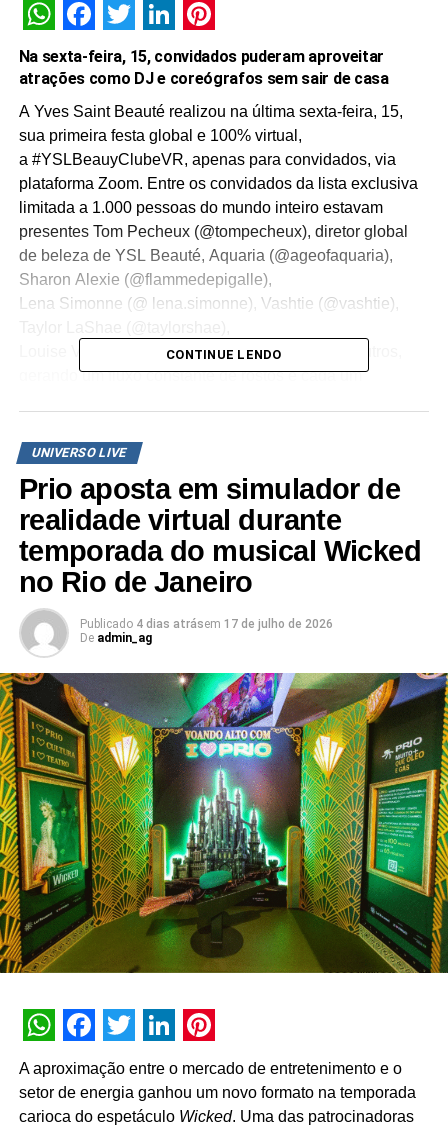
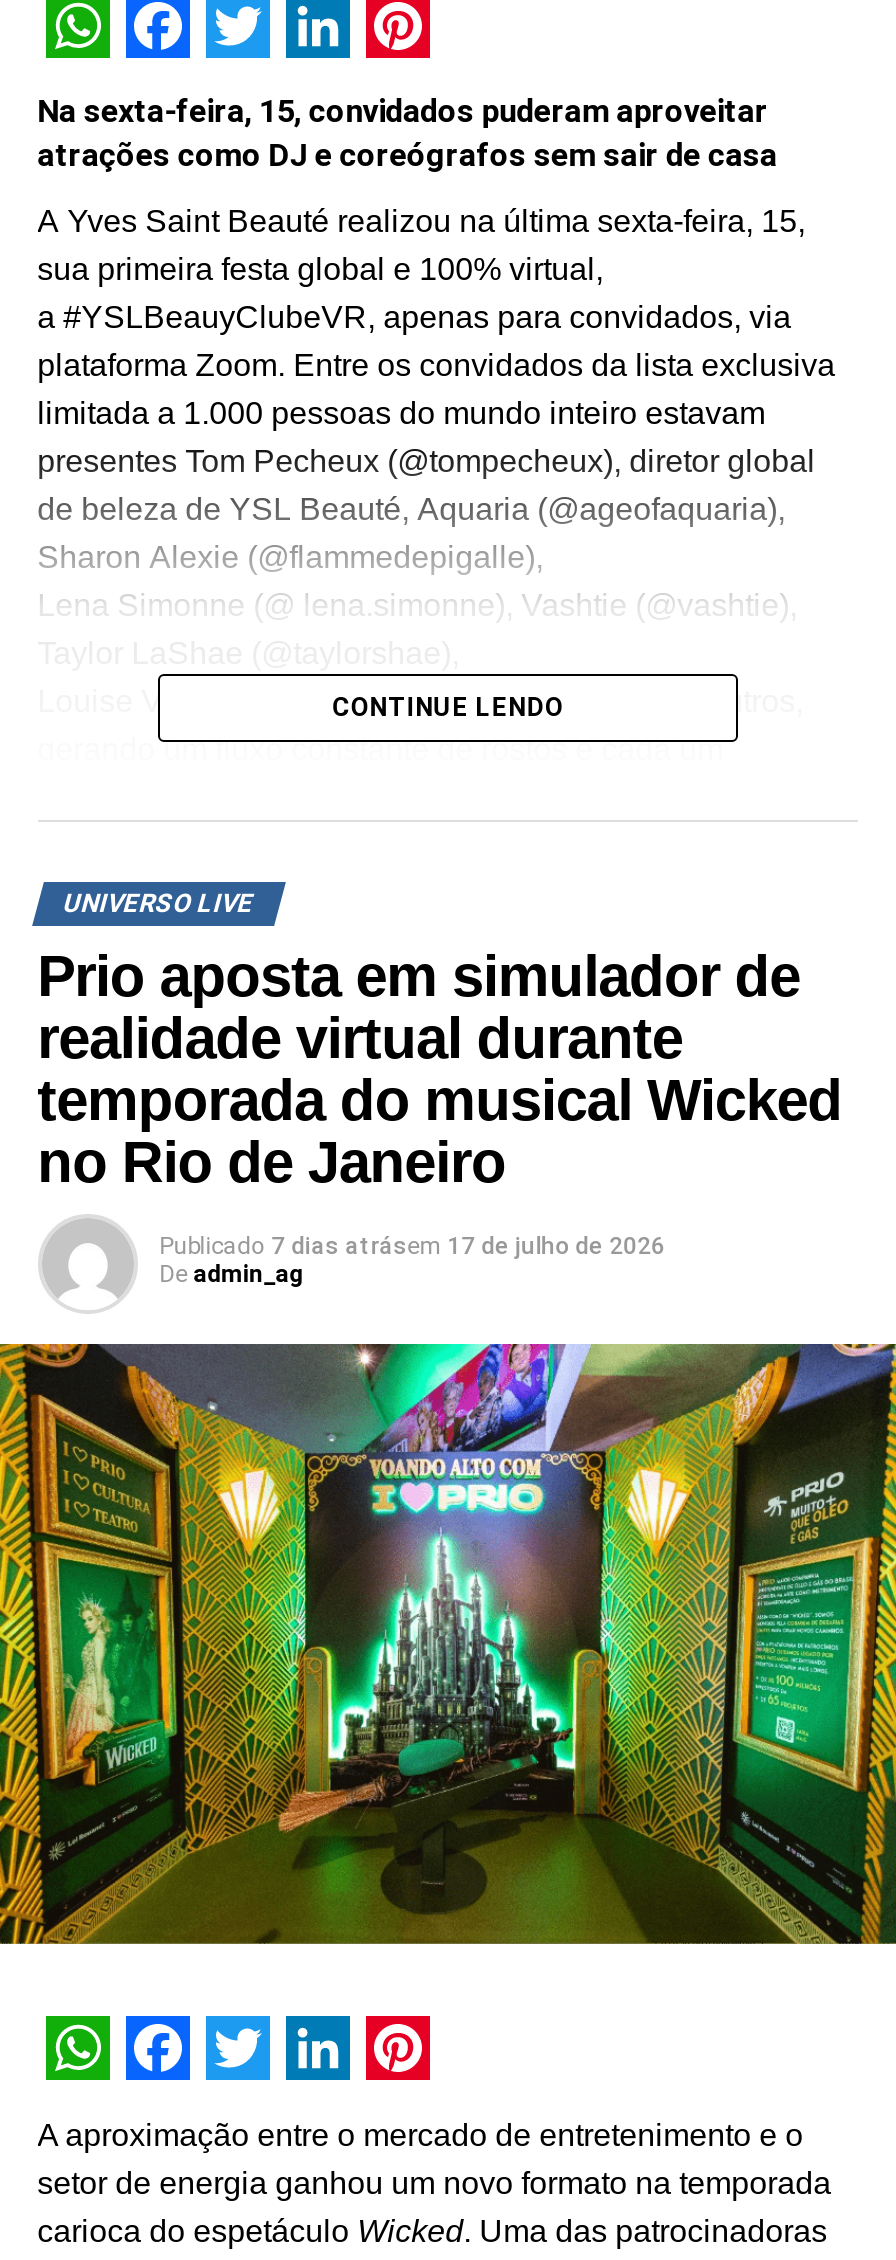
[80,617,333,631] Publicado 4 dias atrásem 17 de julho de 2026 -> [159,1233,665,1261] Publicado 7 dias atrásem 17 de julho de 2026

